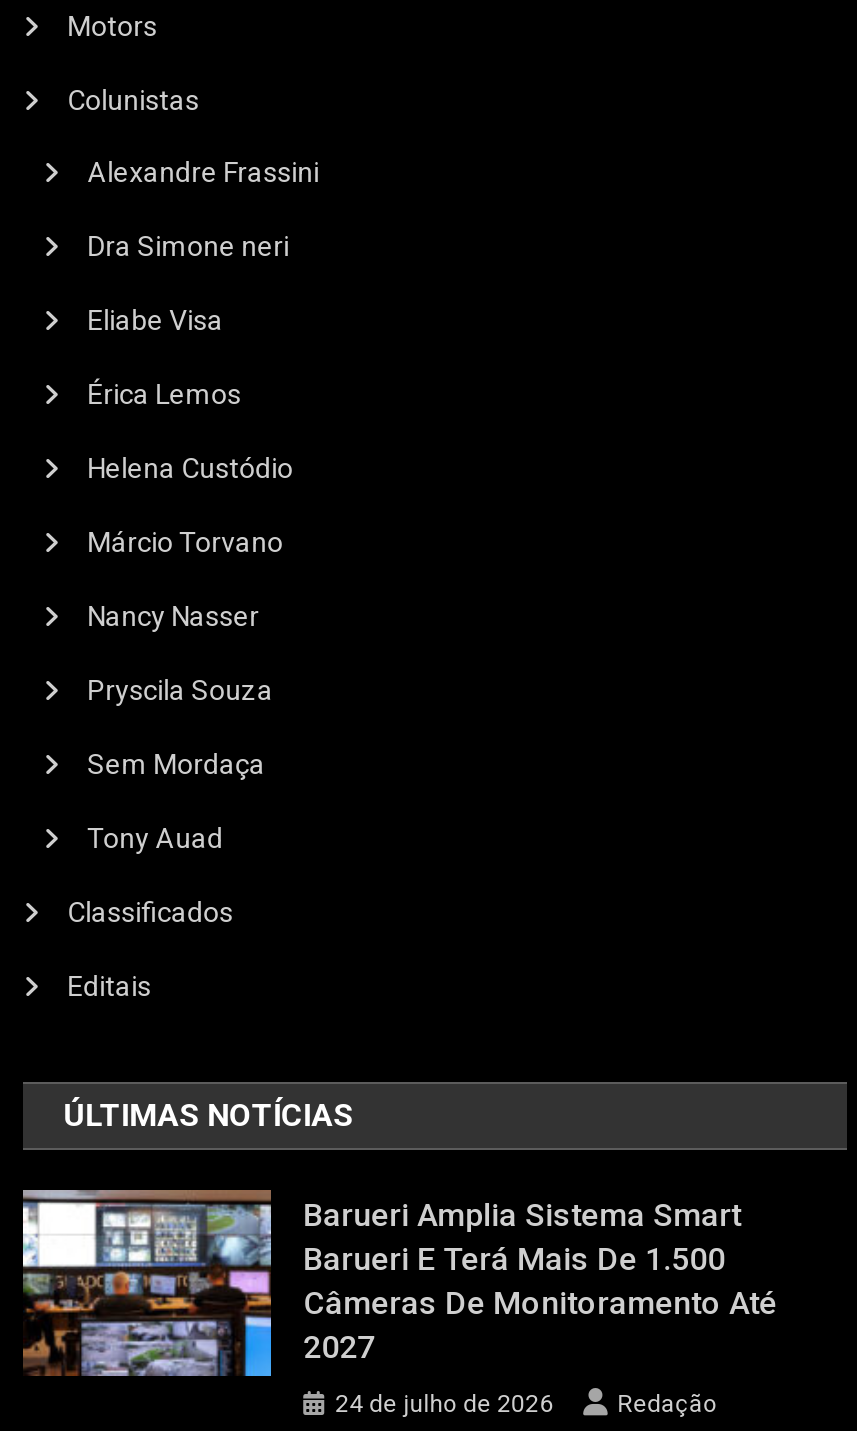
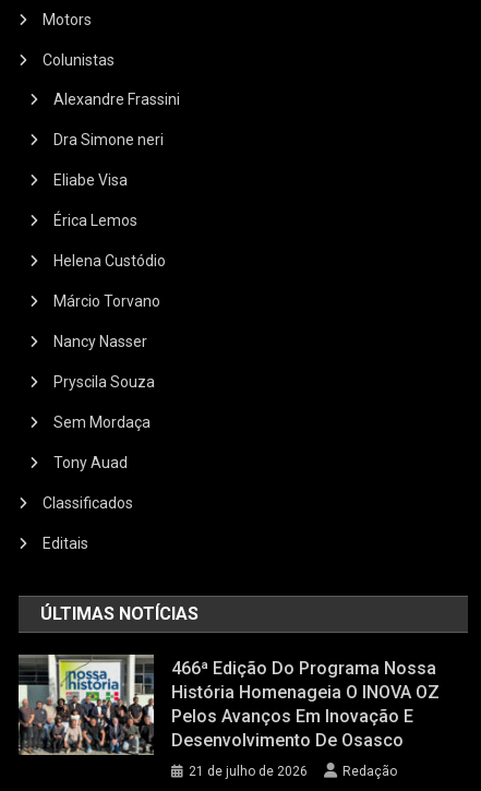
[21,1188,777,1378] [image] | Barueri Amplia Sistema Smart | Barueri E Terá Mais De 1.500 | Câmeras De Monitoramento Até | 2027 -> [17,654,440,756] [image] | 466ª Edição Do Programa Nossa | História Homenageia O INOVA OZ | Pelos Avanços Em Inovação E | Desenvolvimento De Osasco
[335,1391,553,1419] 24 de julho de 2026 -> [189,763,308,779] 21 de julho de 2026

